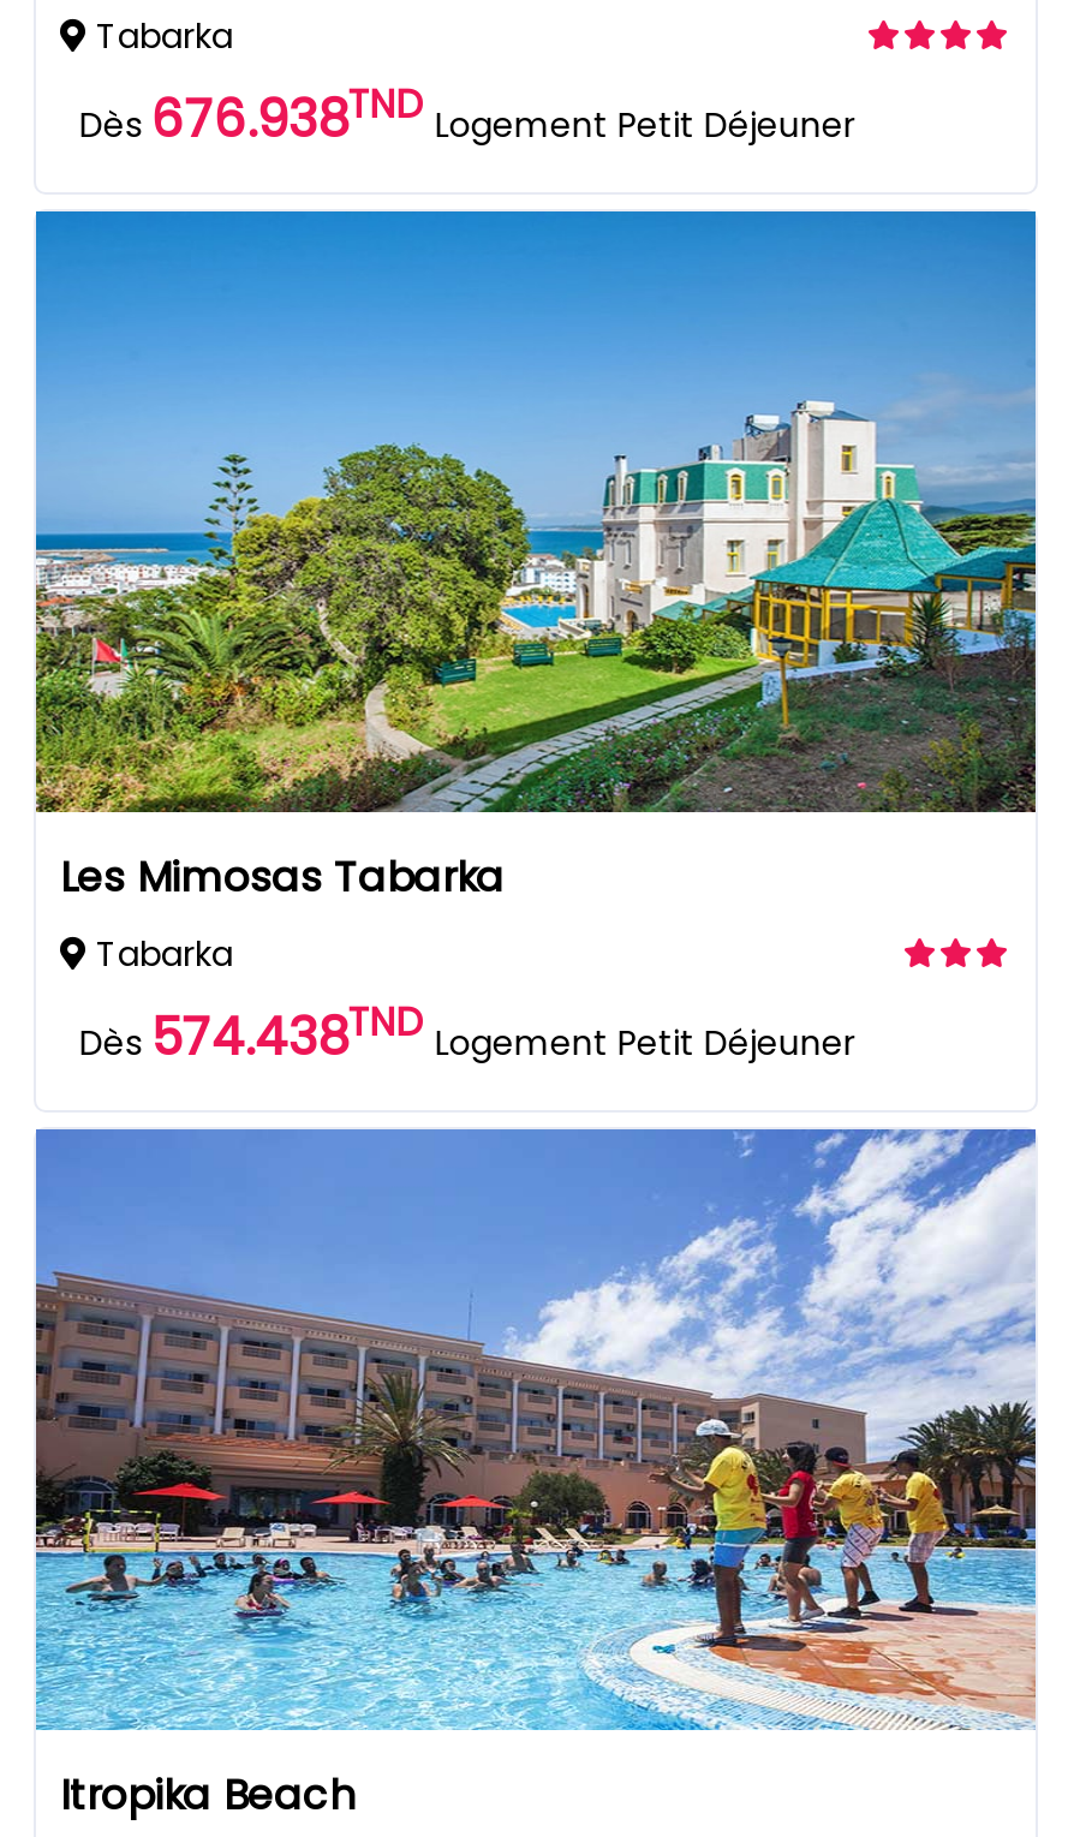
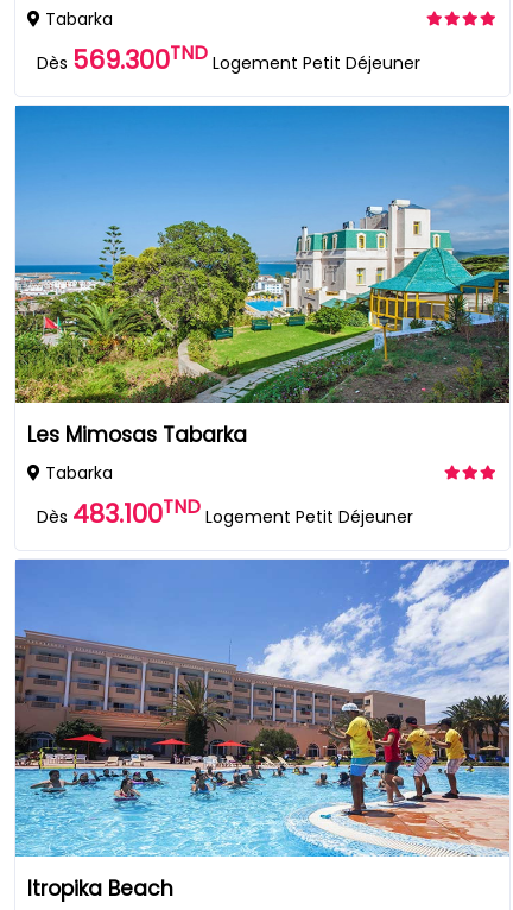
[79,77,855,154] Dès 676.938TND Logement Petit Déjeuner -> [37,39,420,77] Dès 569.300TND Logement Petit Déjeuner
[79,995,855,1072] Dès 574.438TND Logement Petit Déjeuner -> [37,493,413,531] Dès 483.100TND Logement Petit Déjeuner

